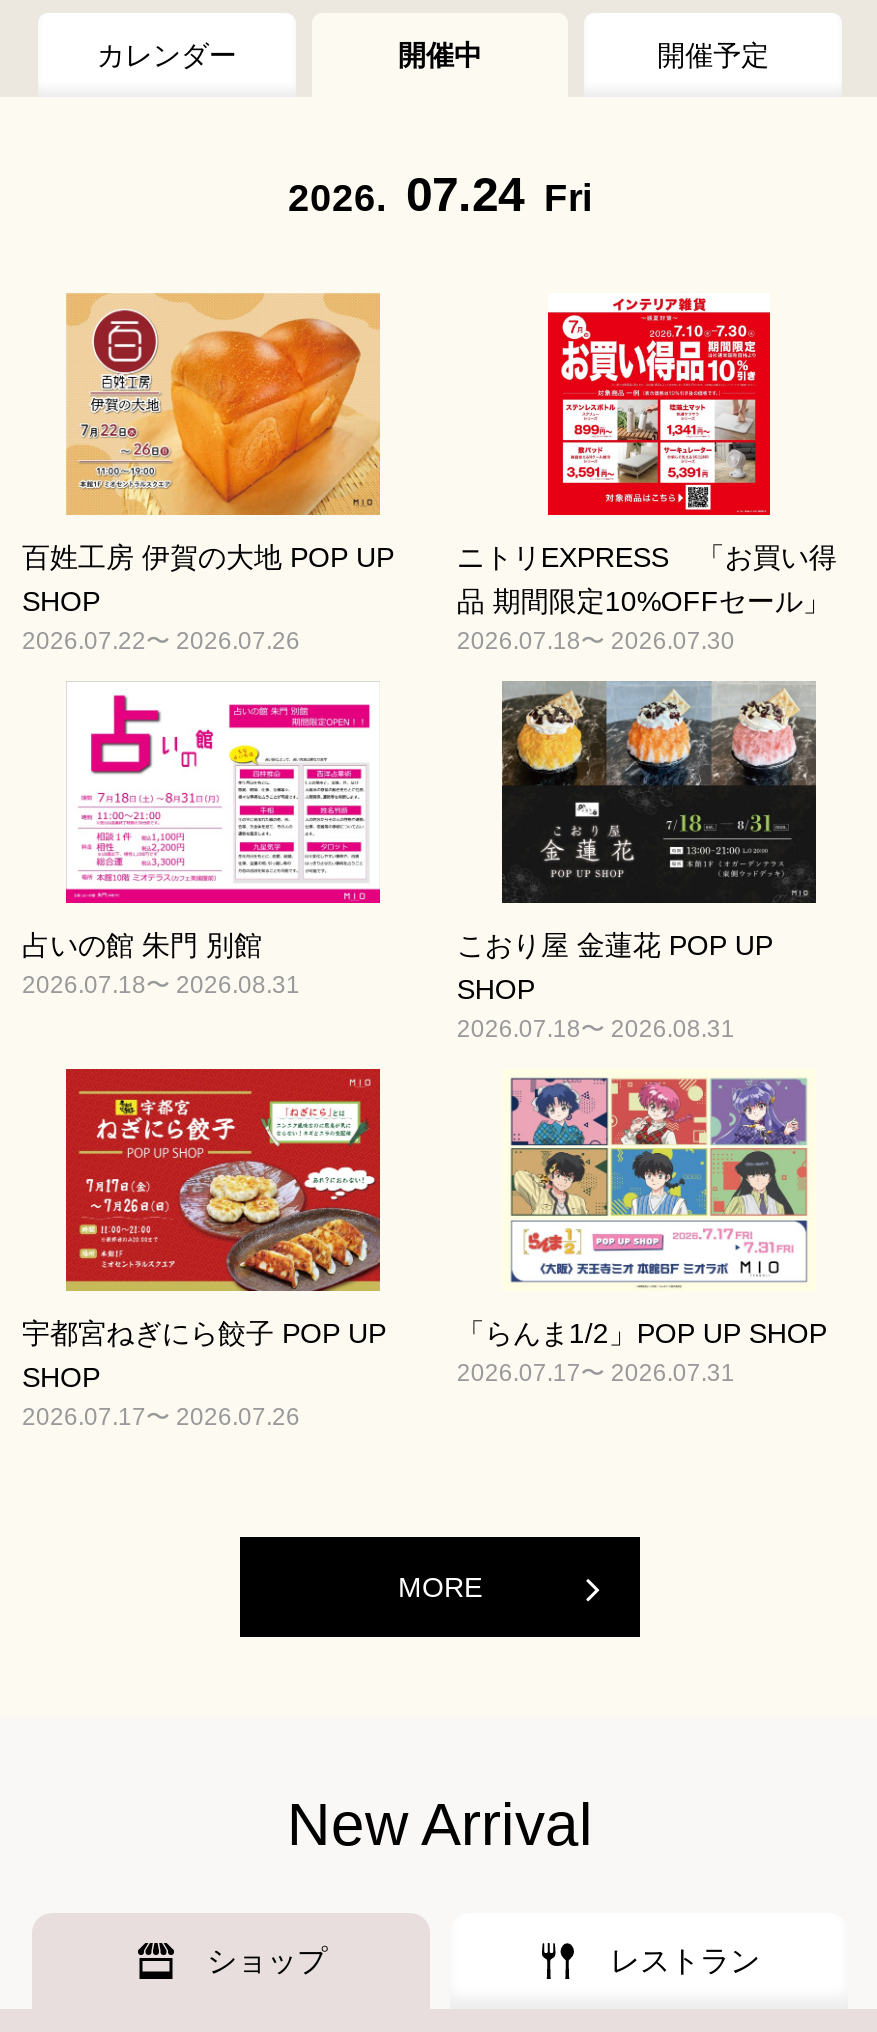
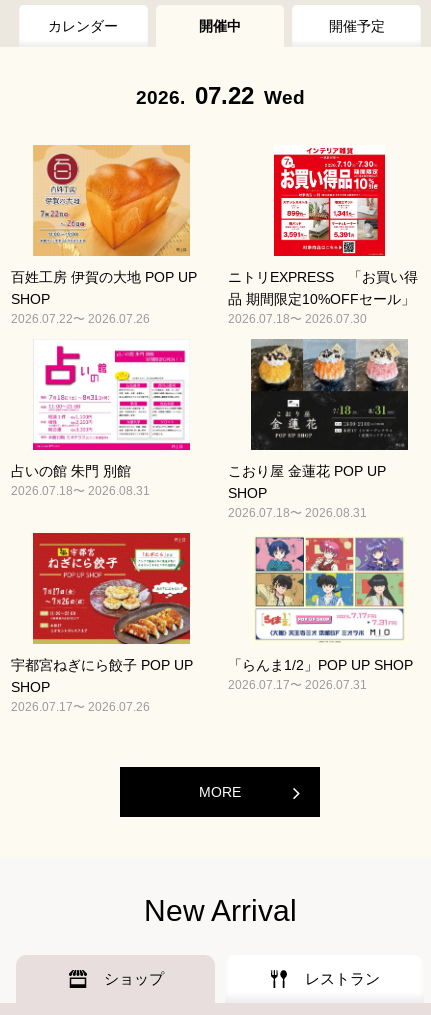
[288,168,592,222] 2026. 07.24 Fri -> [135,82,304,109] 2026. 07.22 Wed

